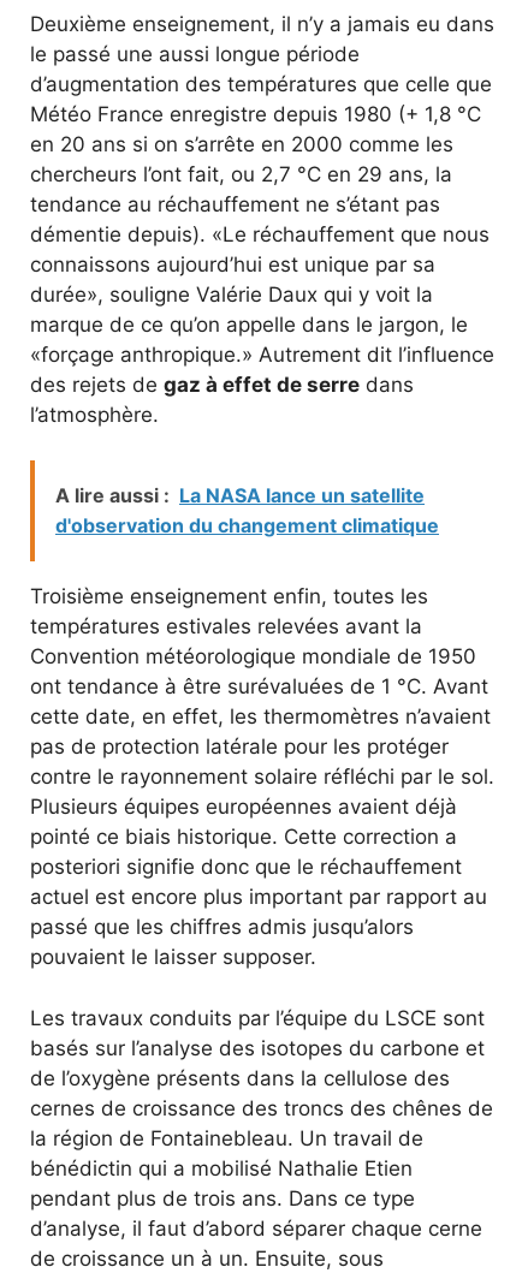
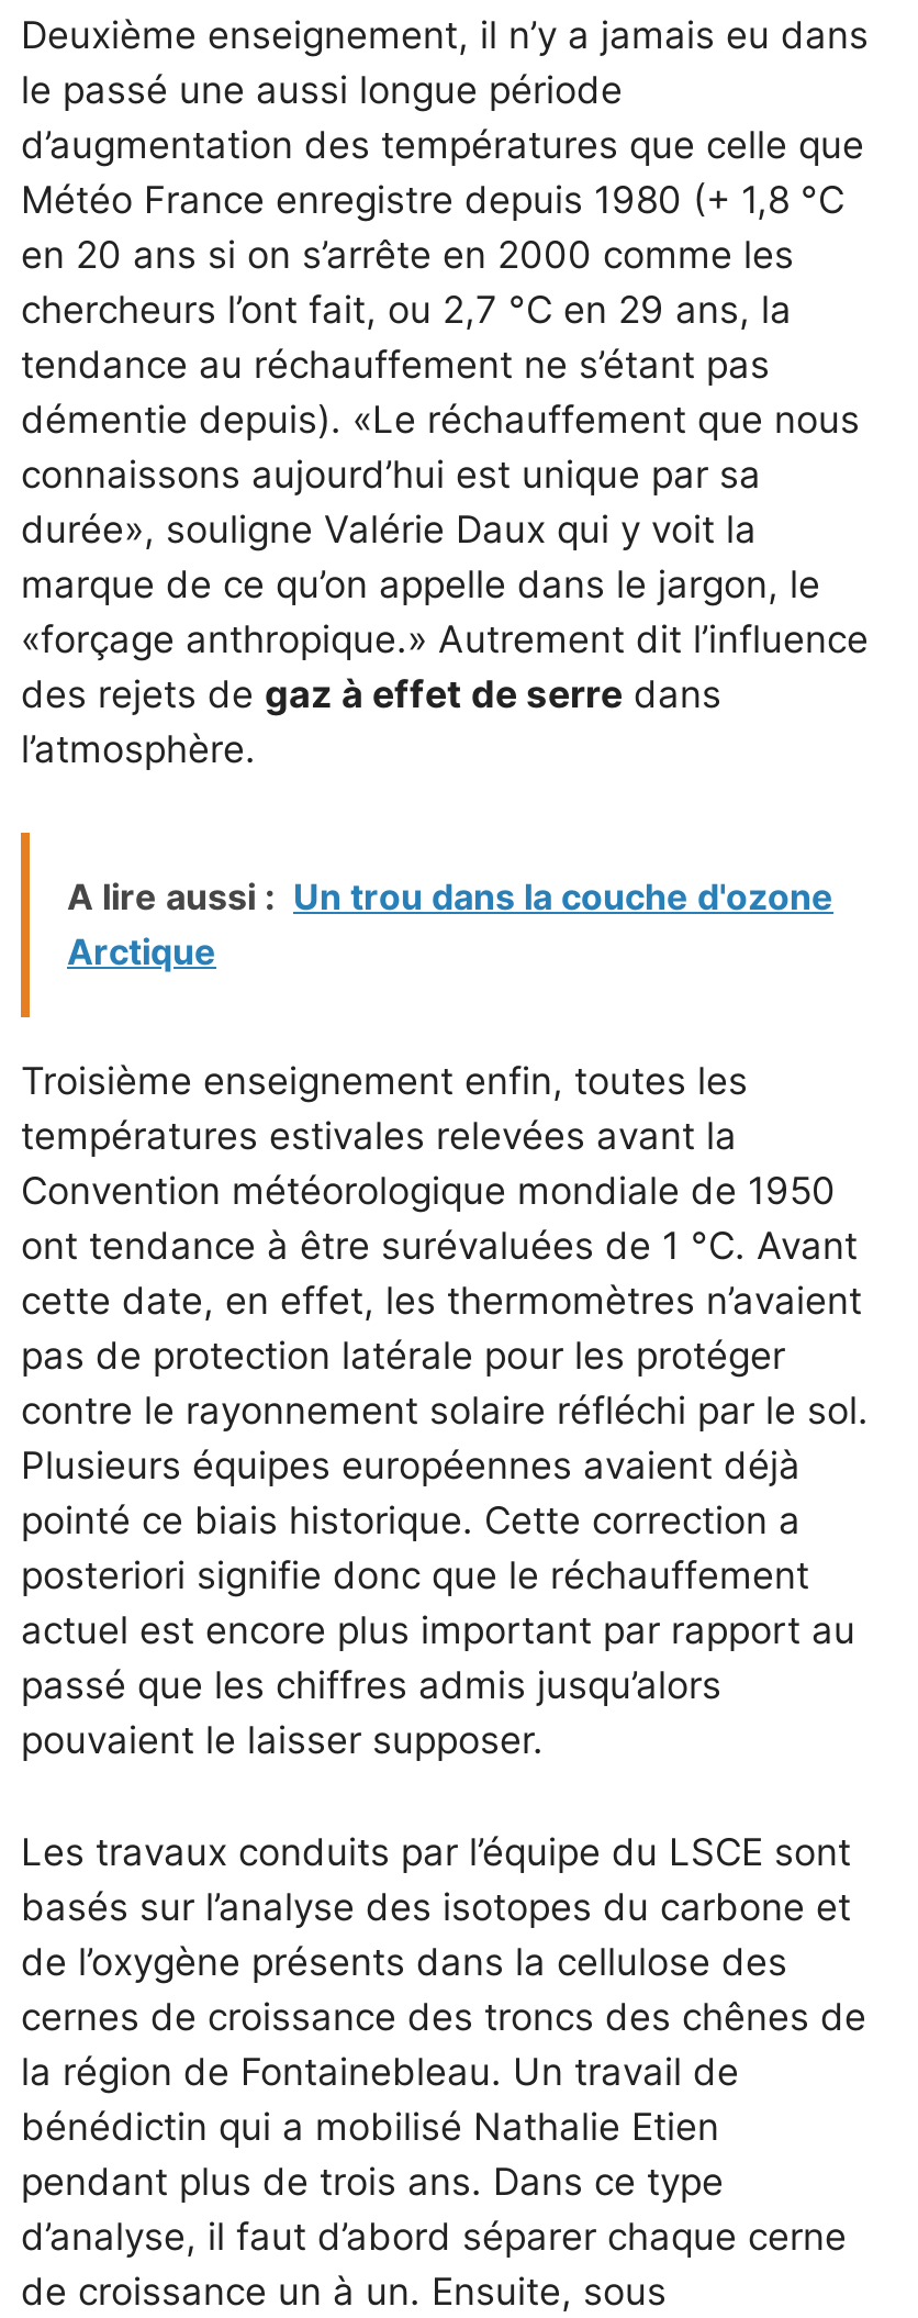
[55,484,439,538] A lire aussi : La NASA lance un satellite | d'observation du changement climatique -> [67,875,833,974] A lire aussi : Un trou dans la couche d'ozone | Arctique

